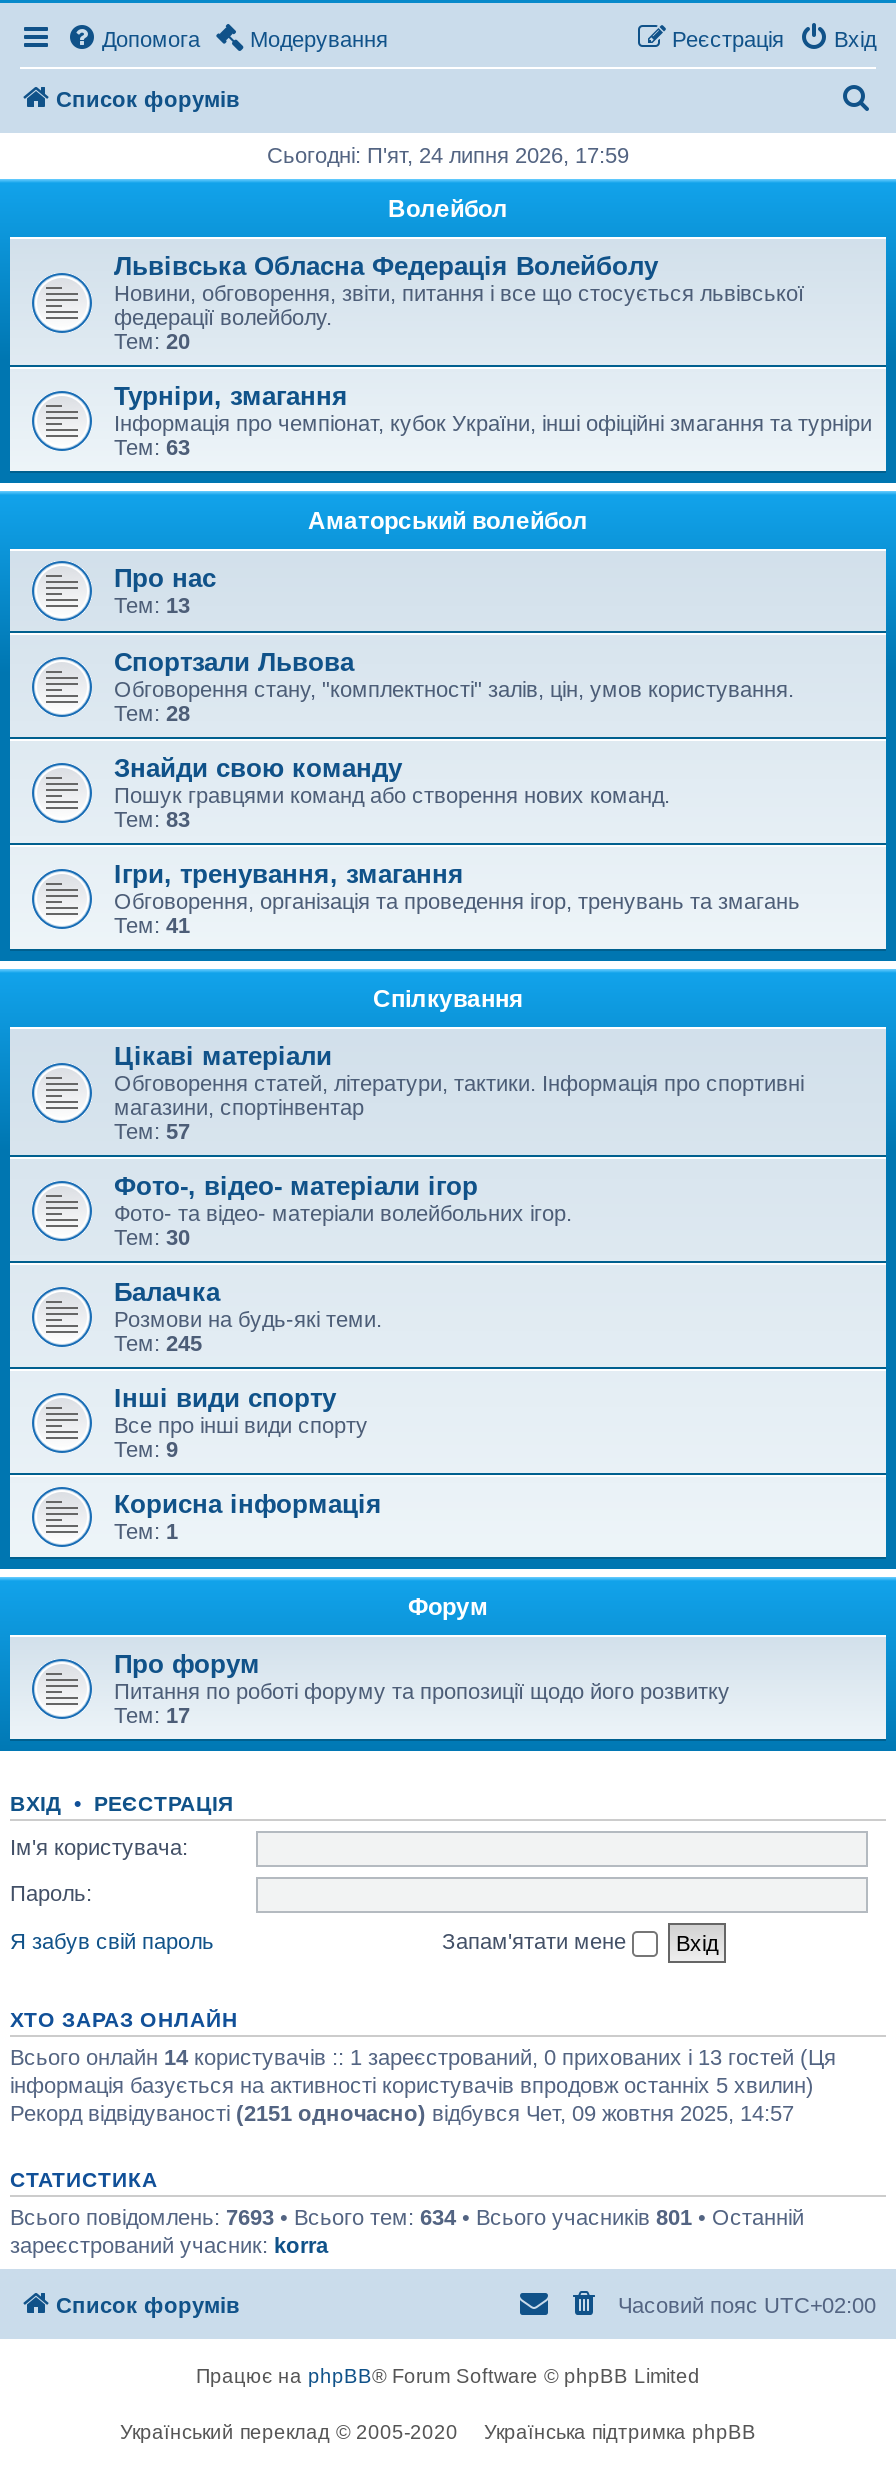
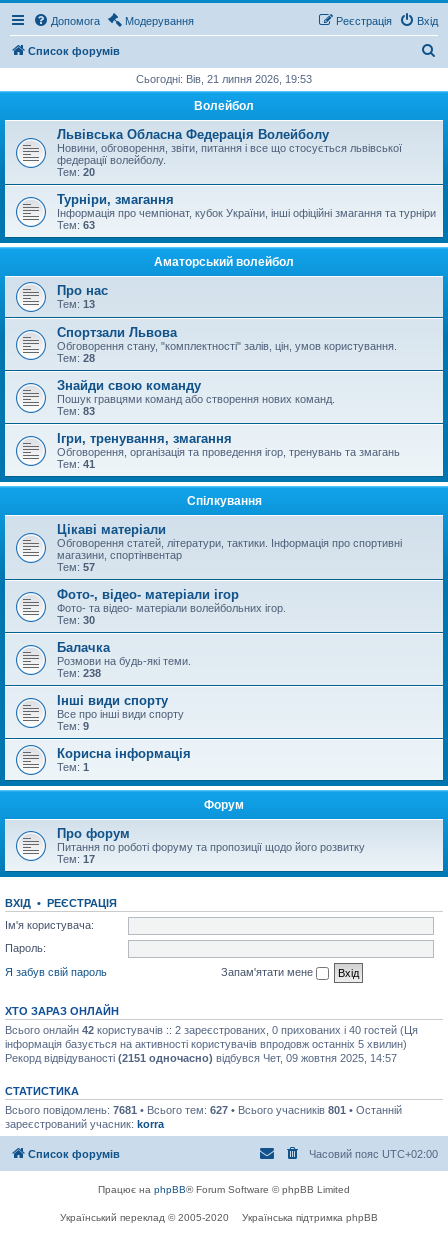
[267,143,629,167] Сьогодні: П'ят, 24 липня 2026, 17:59 -> [136,73,312,85] Сьогодні: Вів, 21 липня 2026, 19:53
[114,1331,202,1355] Тем: 245 -> [57,667,101,679] Тем: 238
[10,2044,836,2068] Всього онлайн 14 користувачів :: 1 зареєстрований, 0 прихованих і 13 гостей (Ця -> [5,1023,418,1035] Всього онлайн 42 користувачів :: 2 зареєстрованих, 0 прихованих і 40 гостей (Ця
[10,2204,804,2228] Всього повідомлень: 7693 • Всього тем: 634 • Всього учасників 801 • Останній -> [5,1103,402,1115] Всього повідомлень: 7681 • Всього тем: 627 • Всього учасників 801 • Останній

